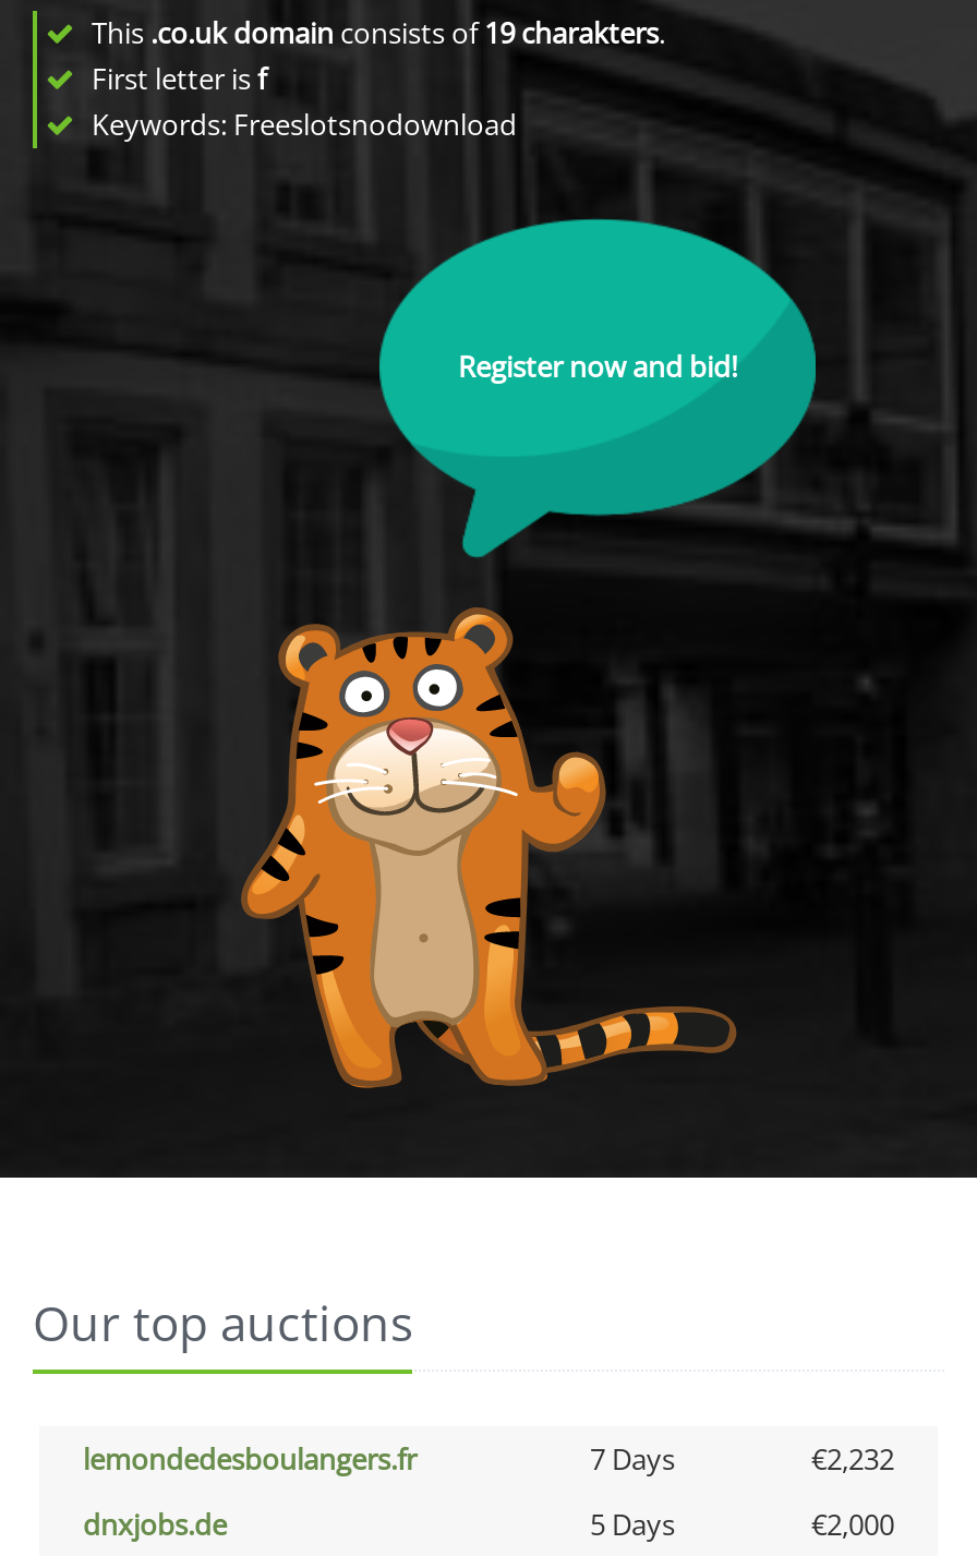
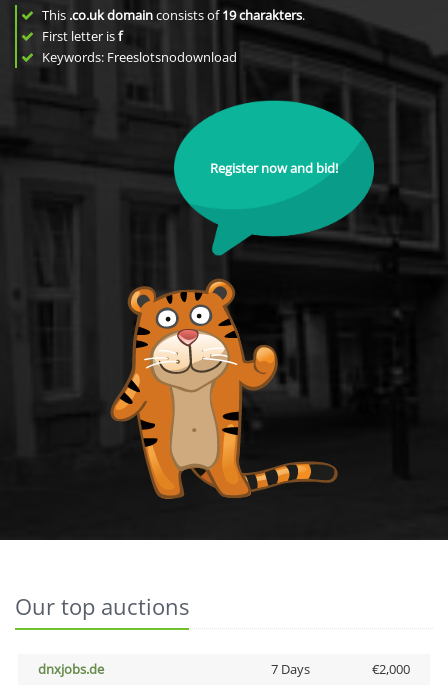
[83,1439,894,1479] lemondedesboulangers.fr | 7 Days | €2,232 -> none
[590,1505,675,1544] 5 Days -> [270,660,309,678] 7 Days

